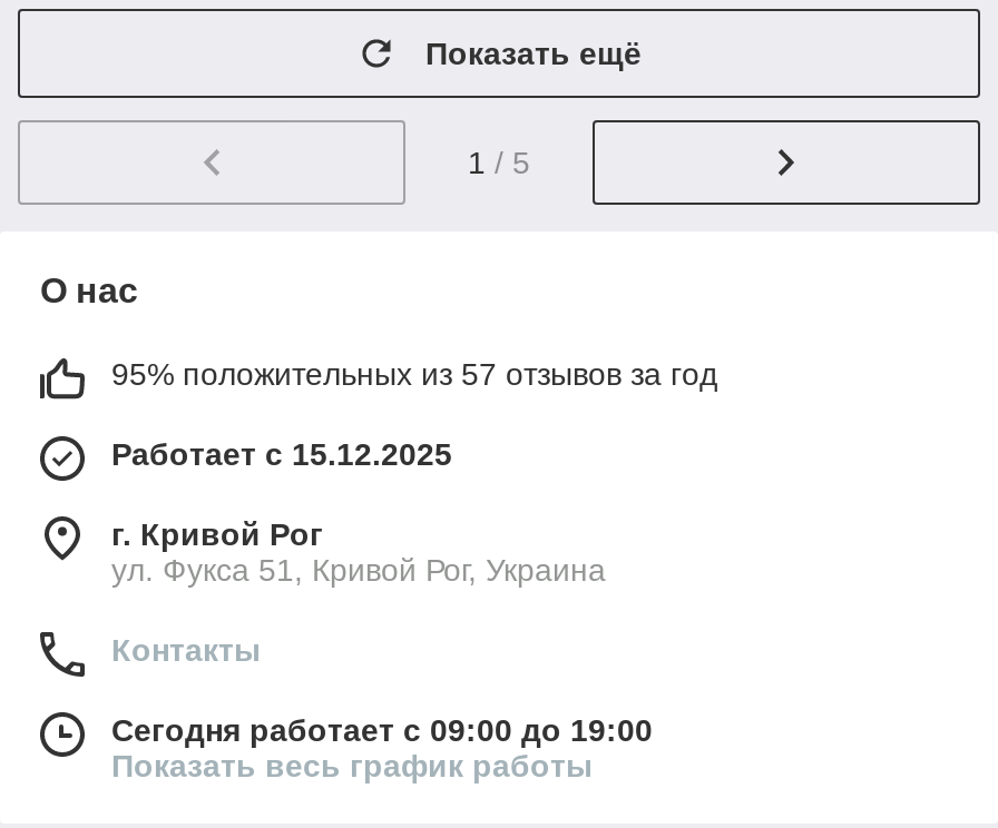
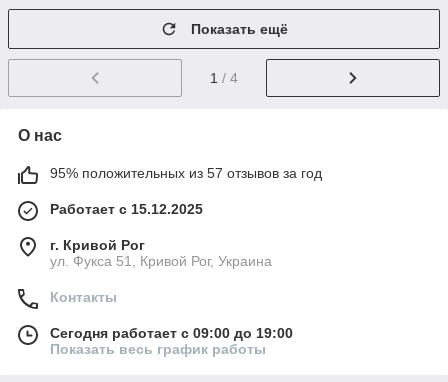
[468,145,530,180] 1 / 5 -> [210,70,238,86] 1 / 4

